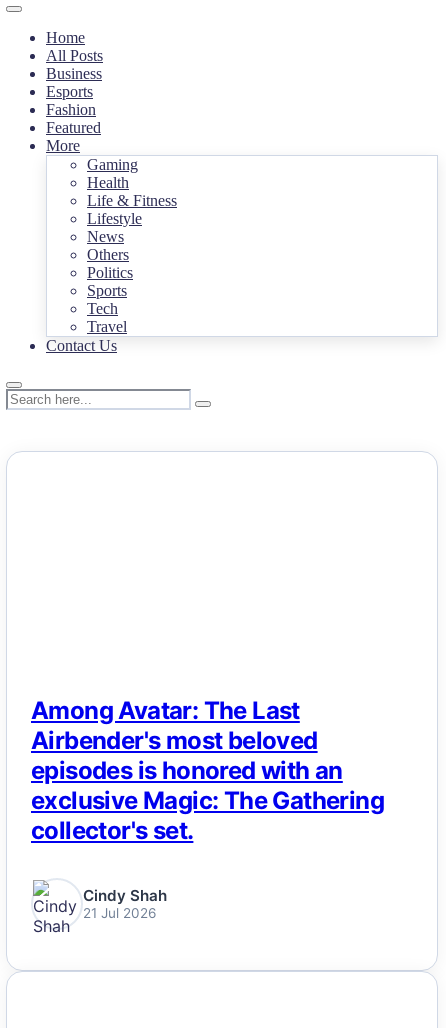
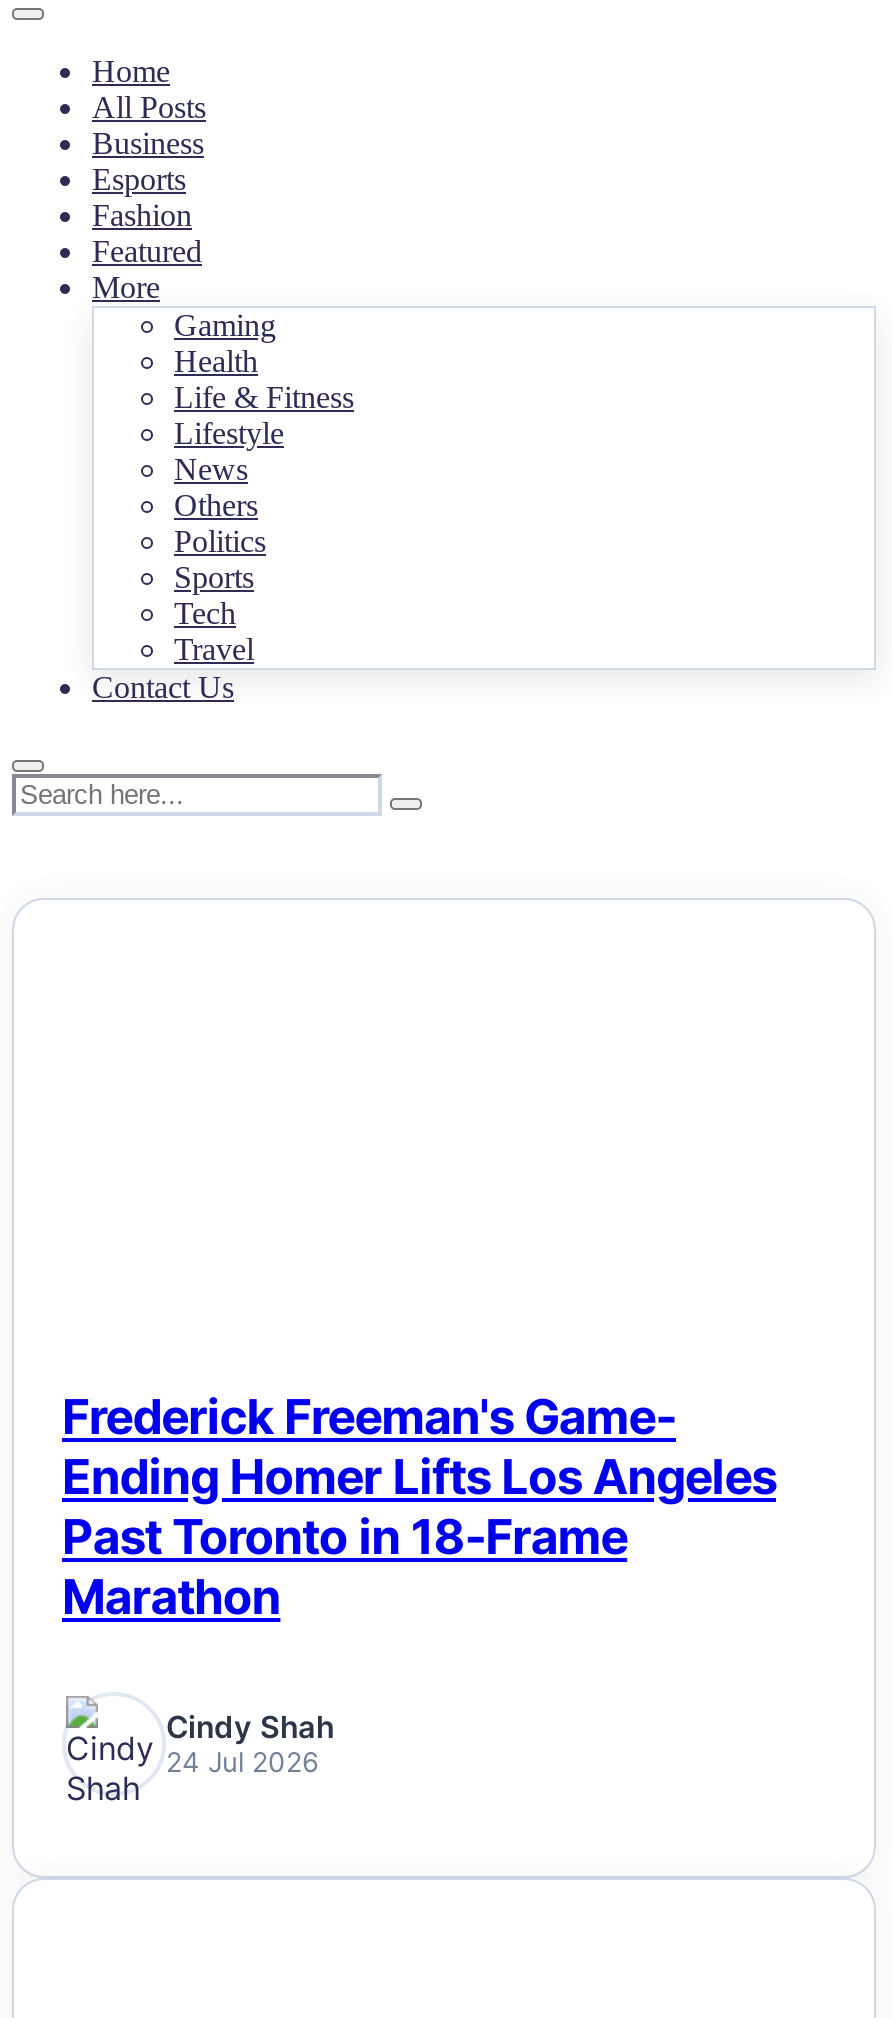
[31,696,384,845] Among Avatar: The Last | Airbender's most beloved | episodes is honored with an | exclusive Magic: The Gathering | collector's set. -> [62,1388,776,1626] Frederick Freeman's Game- | Ending Homer Lifts Los Angeles | Past Toronto in 18-Frame | Marathon
[83,905,156,921] 21 Jul 2026 -> [166,1747,318,1779] 24 Jul 2026

